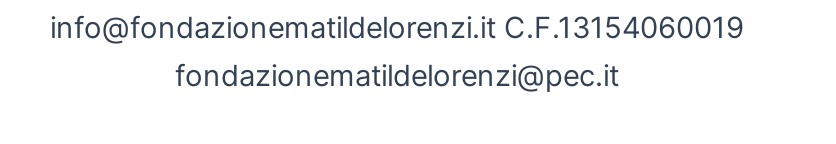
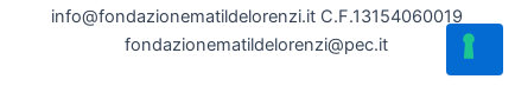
none -> [445,22,504,77] [image]

